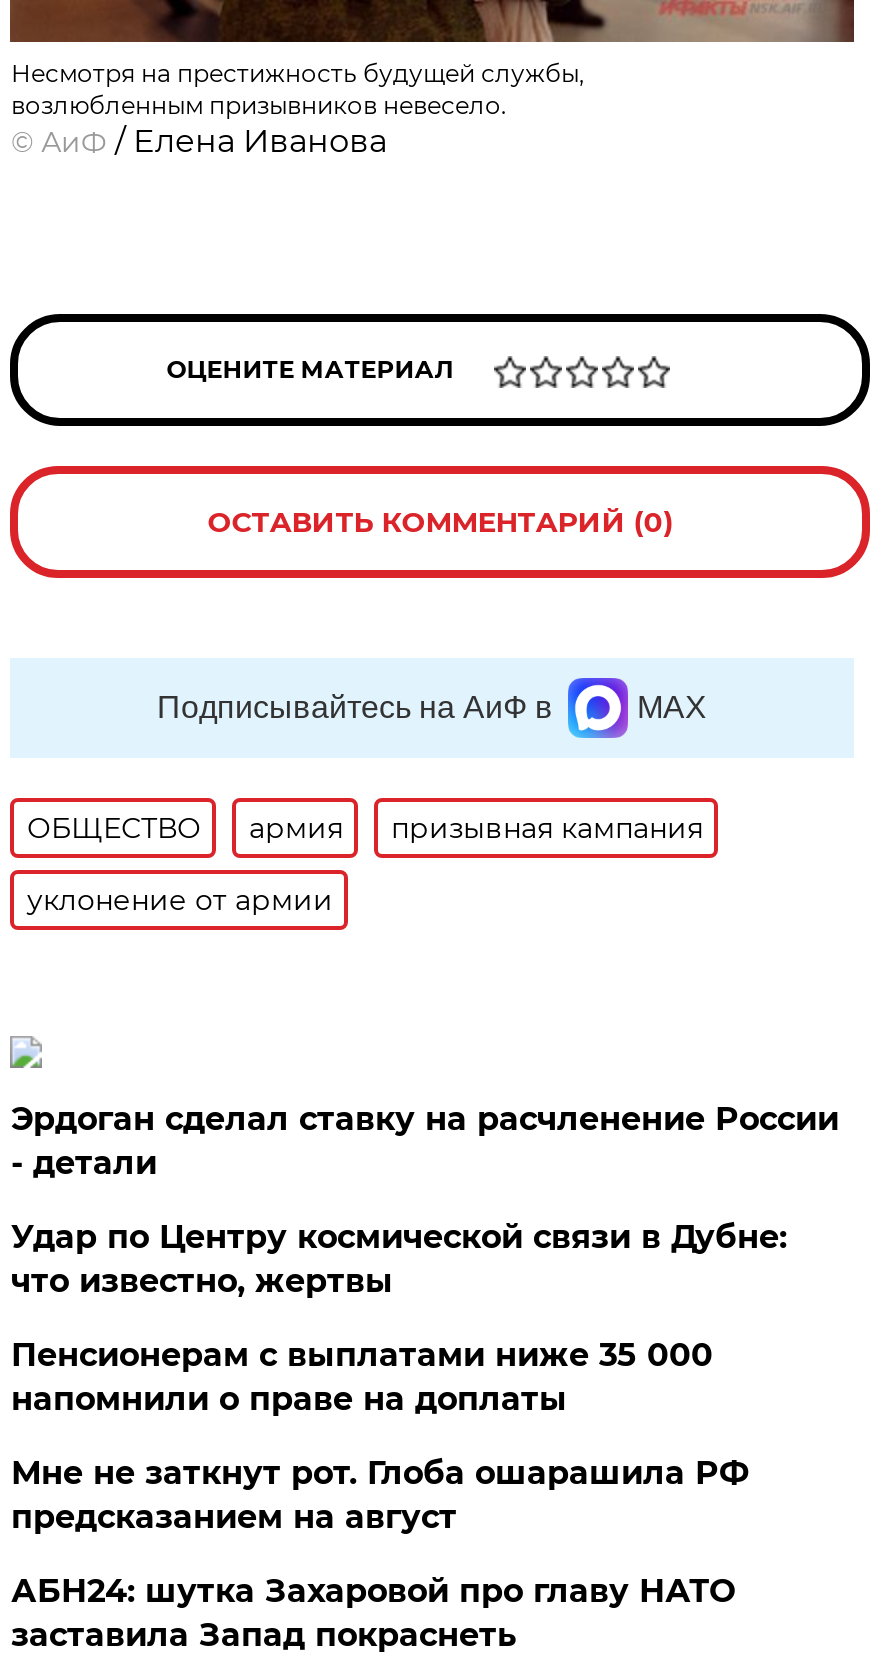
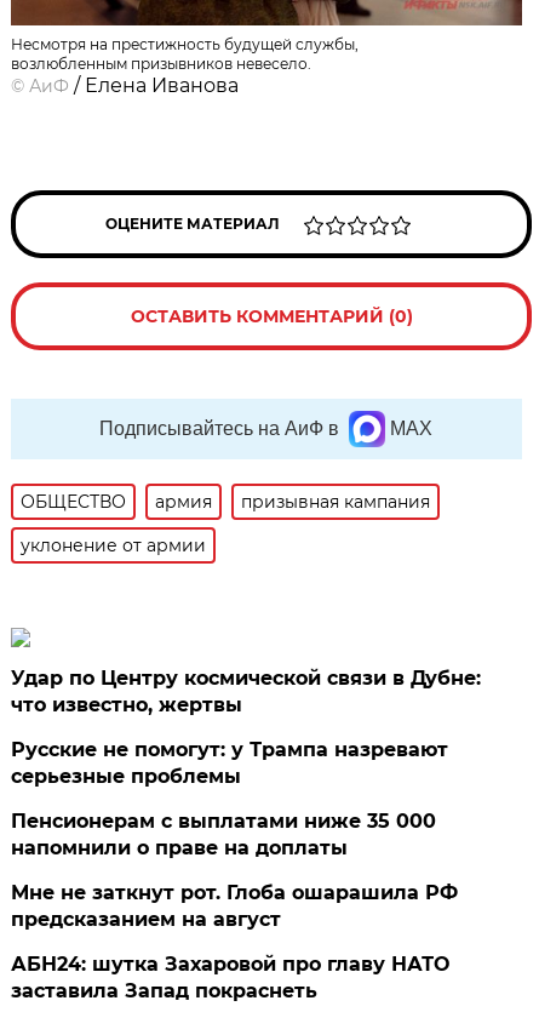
[11,1100,839,1182] Эрдоган сделал ставку на расчленение России | - детали -> none
moved [11,1218,787,1300] -> [11,666,481,716]: Удар по Центру космической связи в Дубне: | что известно, жертвы
none -> [11,738,449,788] Русские не помогут: у Трампа назревают | серьезные проблемы

